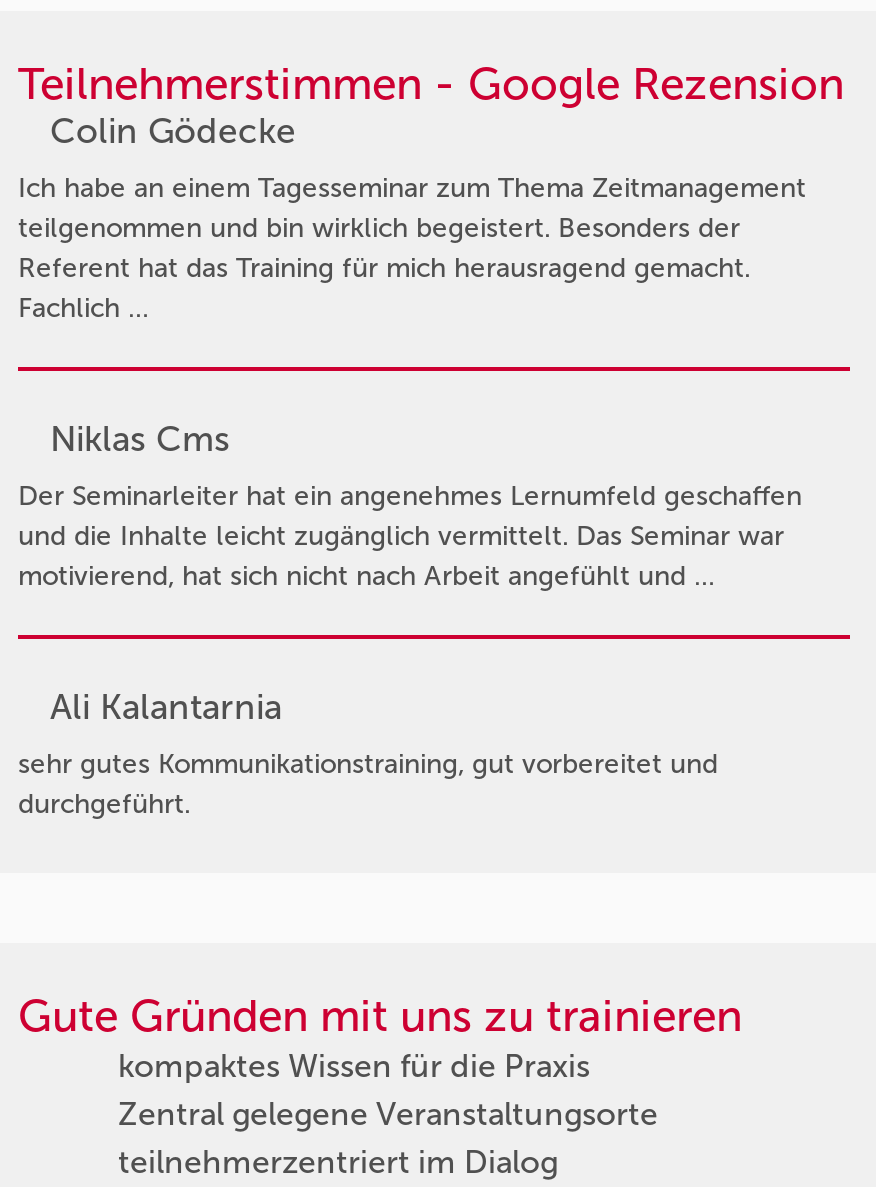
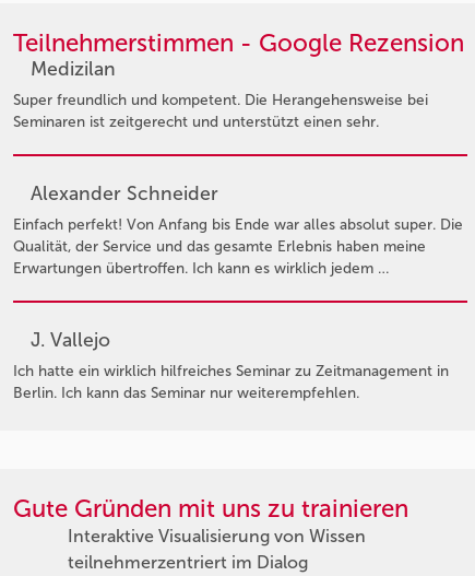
[18,108,806,324] Colin Gödecke | Ich habe an einem Tagesseminar zum Thema Zeitmanagement | teilgenommen und bin wirklich begeistert. Besonders der | Referent hat das Training für mich herausragend gemacht. | Fachlich … -> [13,56,428,131] Medizilan | Super freundlich und kompetent. Die Herangehensweise bei | Seminaren ist zeitgerecht und unterstützt einen sehr.
[18,417,802,593] Niklas Cms | Der Seminarleiter hat ein angenehmes Lernumfeld geschaffen | und die Inhalte leicht zugänglich vermittelt. Das Seminar war | motivierend, hat sich nicht nach Arbeit angefühlt und … -> [13,181,463,277] Alexander Schneider | Einfach perfekt! Von Anfang bis Ende war alles absolut super. Die | Qualität, der Service und das gesamte Erlebnis haben meine | Erwartungen übertroffen. Ich kann es wirklich jedem …
[18,685,718,821] Ali Kalantarnia | sehr gutes Kommunikationstraining, gut vorbereitet und | durchgeführt. -> [13,328,449,402] J. Vallejo | Ich hatte ein wirklich hilfreiches Seminar zu Zeitmanagement in | Berlin. Ich kann das Seminar nur weiterempfehlen.
[118,1047,658,1133] kompaktes Wissen für die Praxis | Zentral gelegene Veranstaltungsorte -> [68,526,366,546] Interaktive Visualisierung von Wissen

